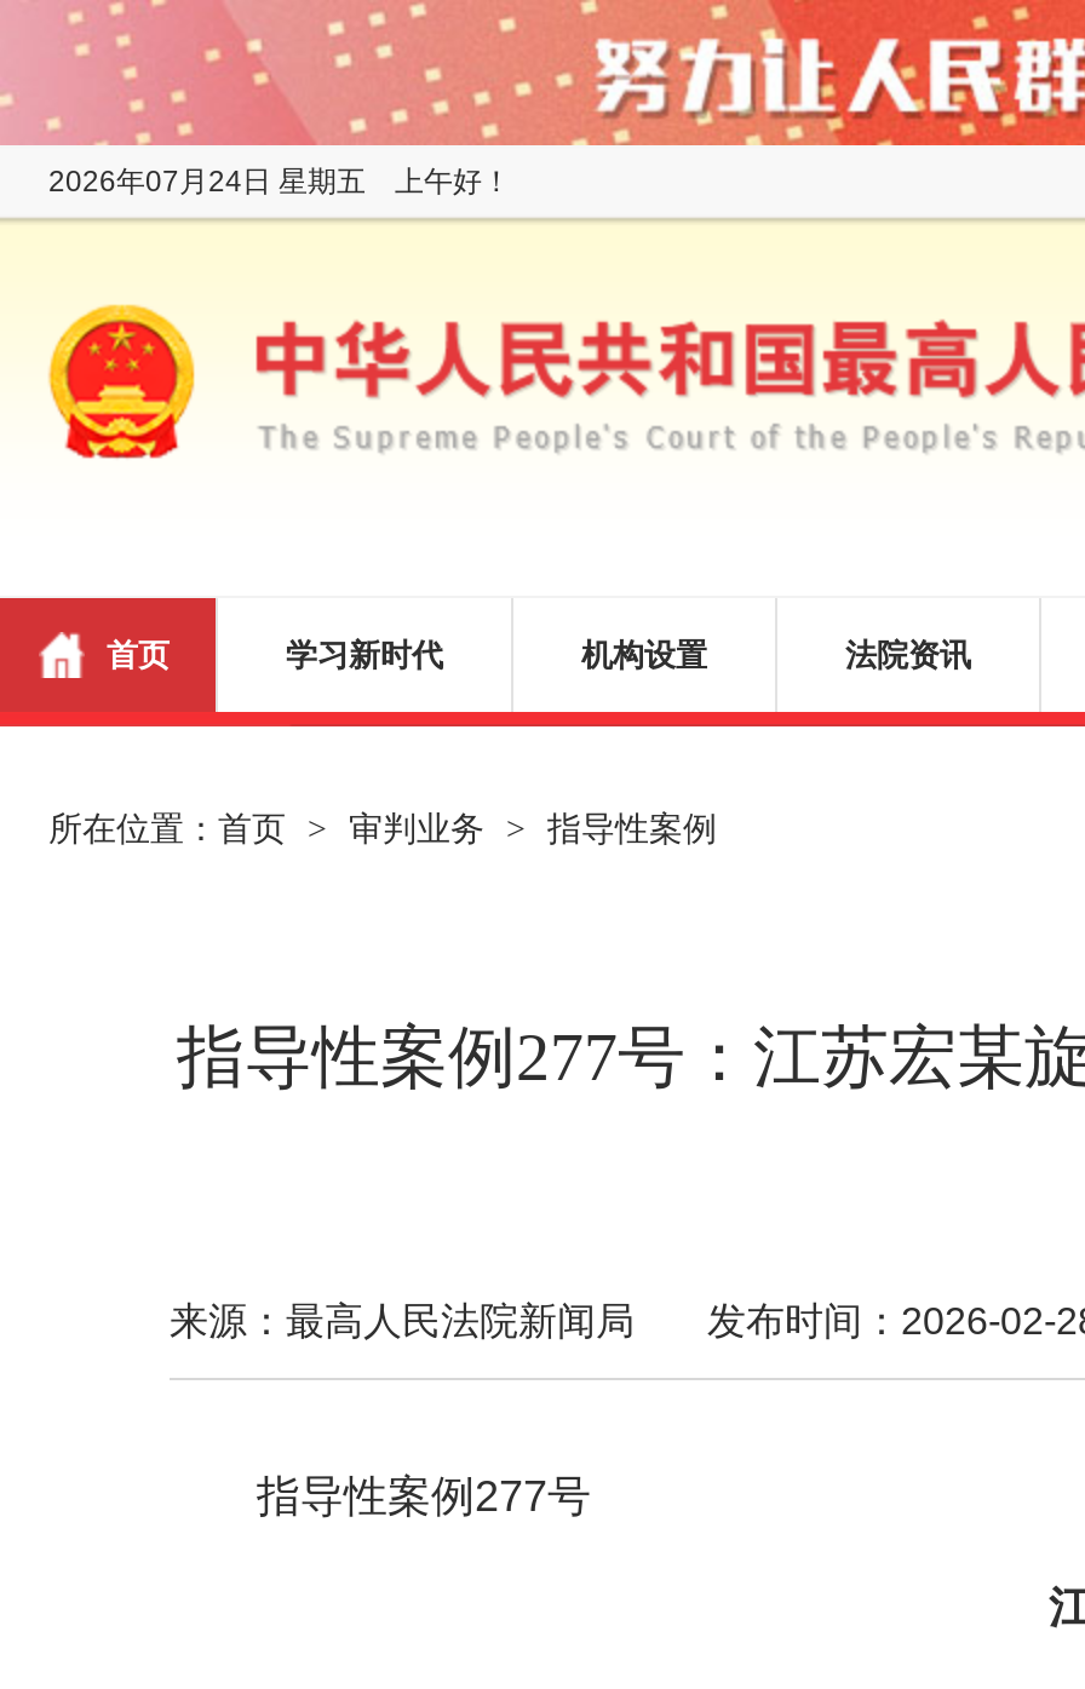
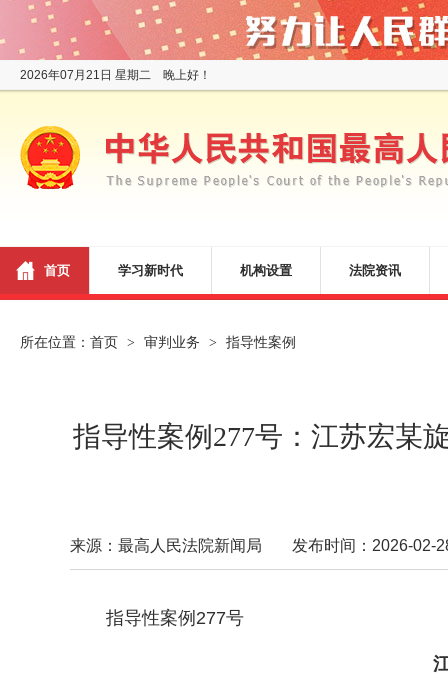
[48,165,511,199] 2026年07月24日 星期五 上午好！ -> [20,68,211,82] 2026年07月21日 星期二 晚上好！

